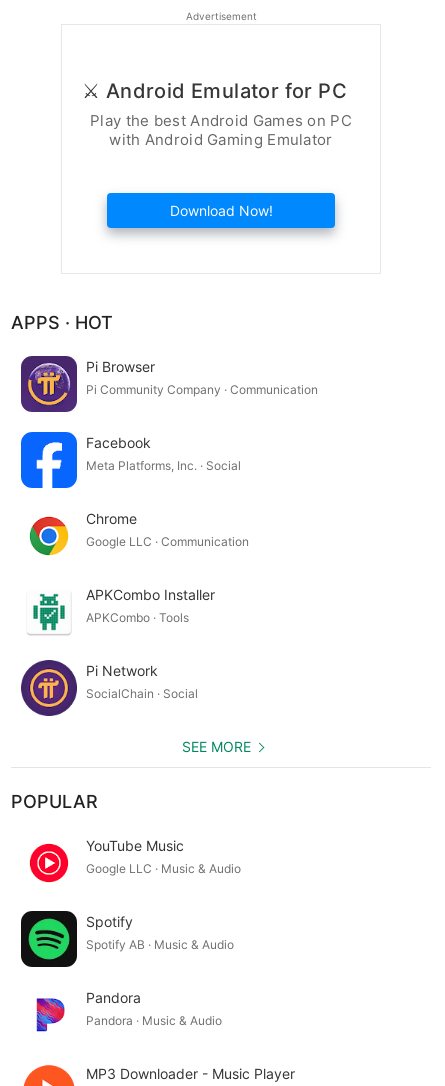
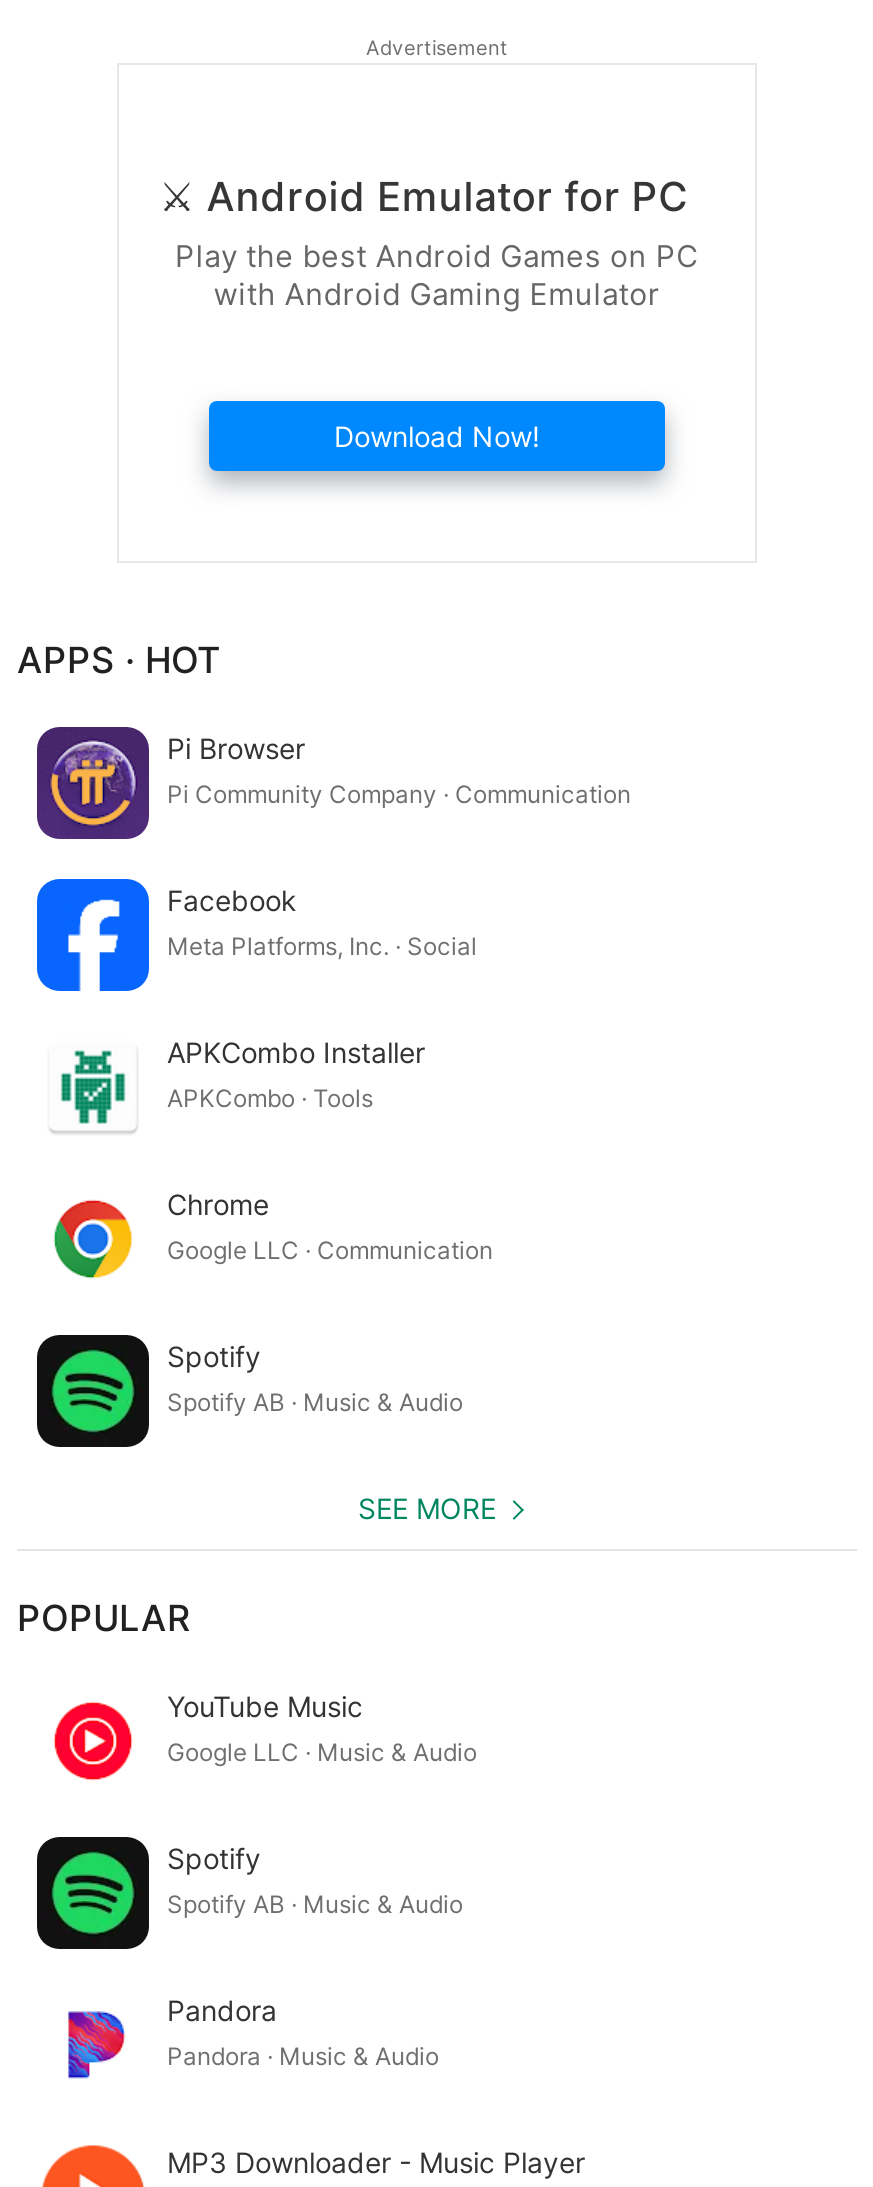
moved [29,509,249,556] -> [53,1186,493,1279]: [image] | Chrome | Google LLC · Communication
moved [30,585,215,631] -> [55,1034,425,1125]: [image] | APKCombo Installer | APKCombo · Tools
[20,659,198,717] [image] | Pi Network | SocialChain · Social -> [35,1333,463,1449] [image] | Spotify | Spotify AB · Music & Audio

